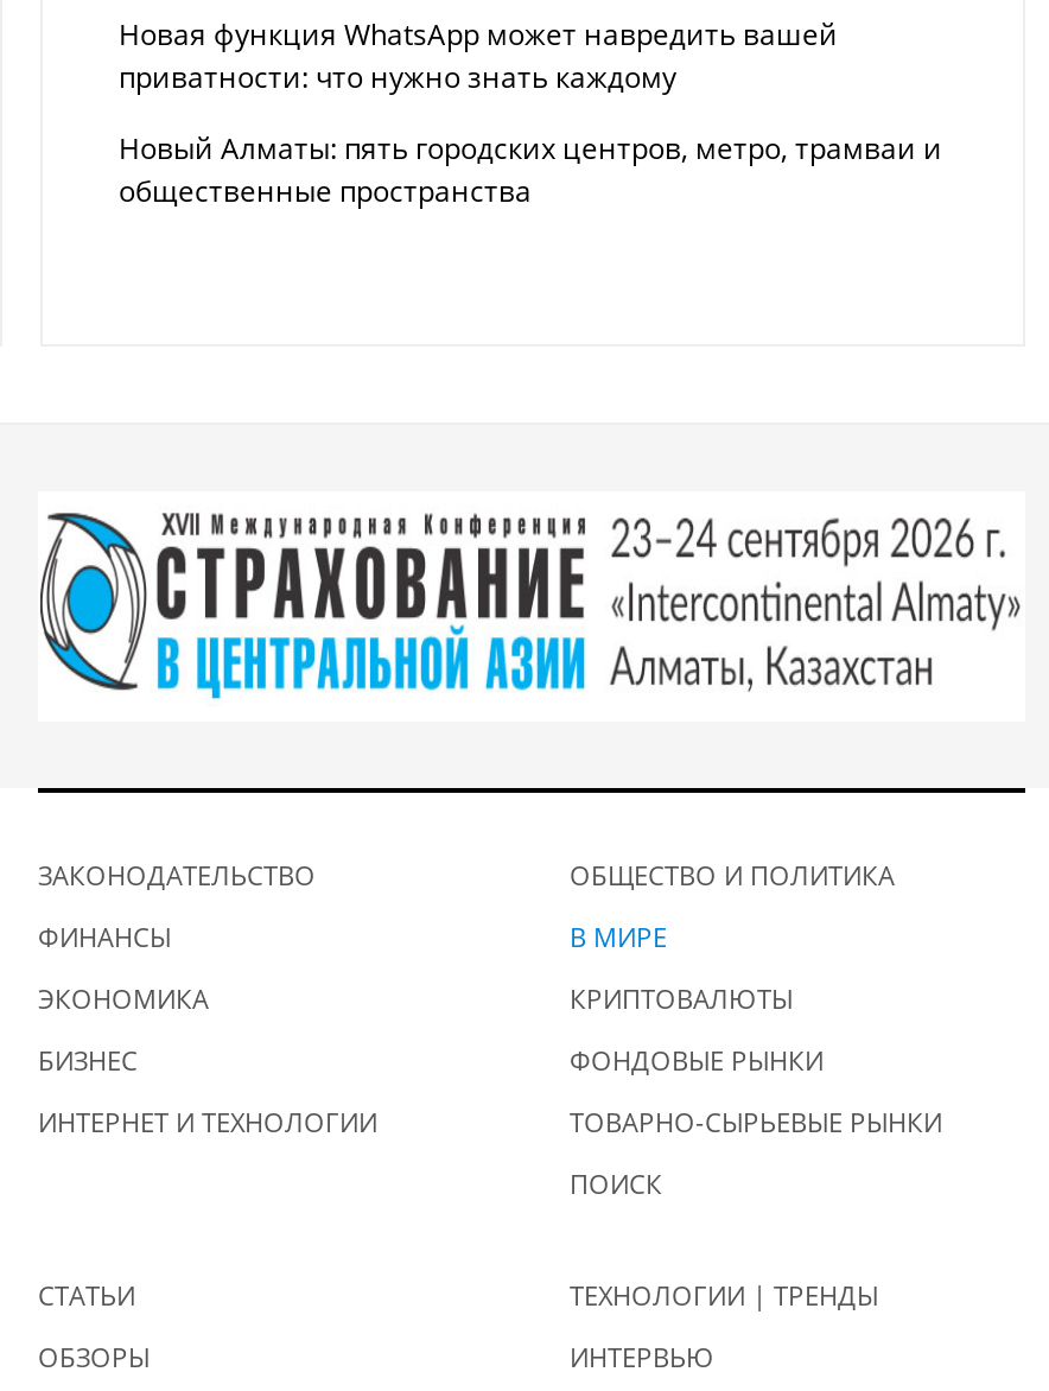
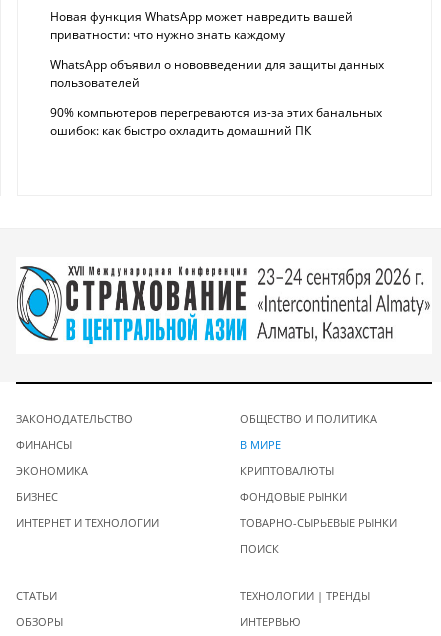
[119,127,942,210] Новый Алматы: пять городских центров, метро, трамваи и | общественные пространства -> [50,55,384,138] WhatsApp объявил о нововведении для защиты данных | пользователей | 90% компьютеров перегреваются из-за этих банальных | ошибок: как быстро охладить домашний ПК

